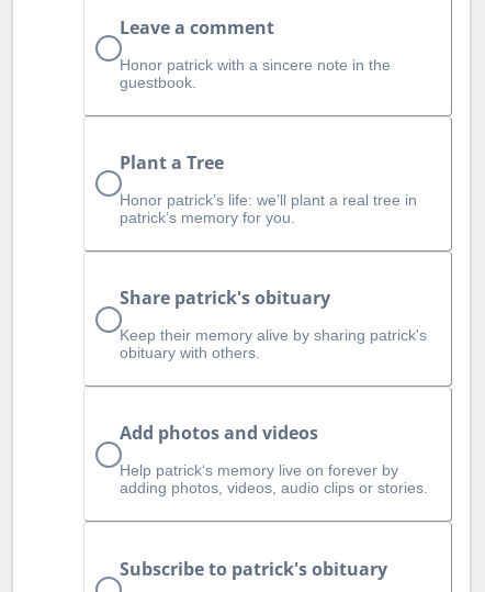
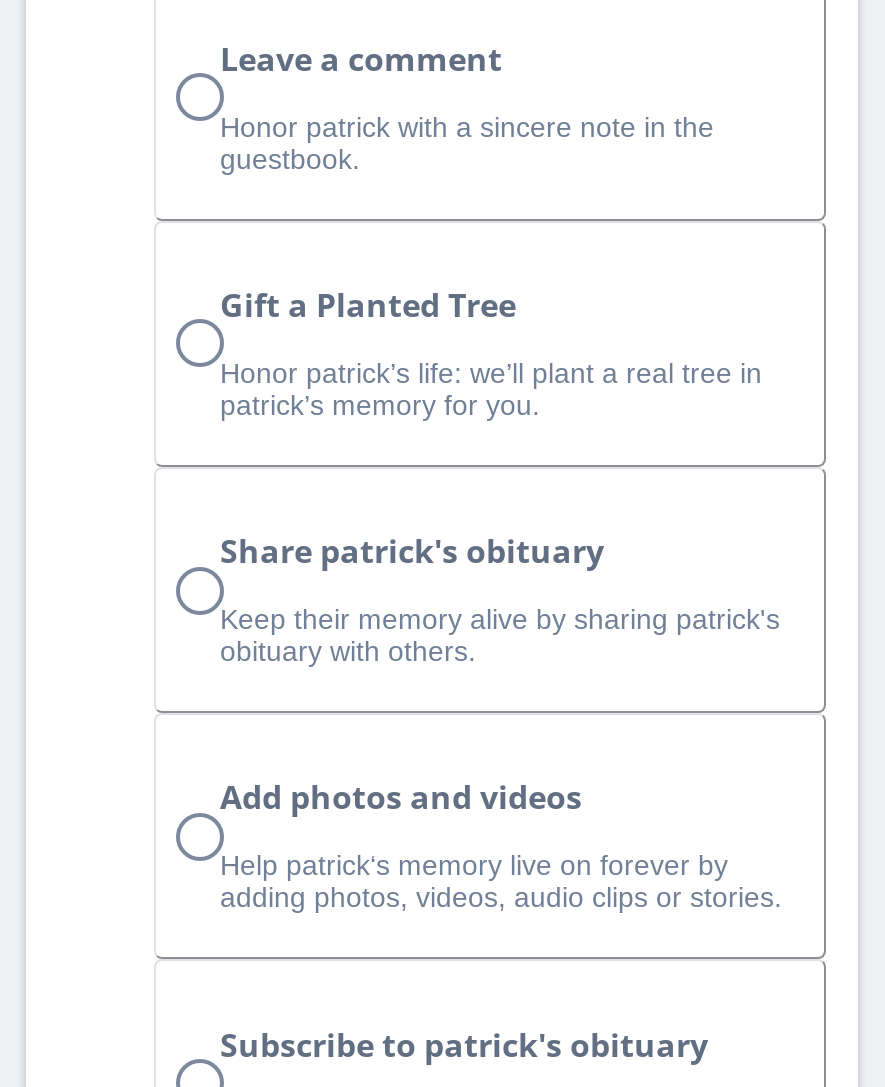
[120,150,224,175] Plant a Tree -> [220,283,516,327] Gift a Planted Tree

